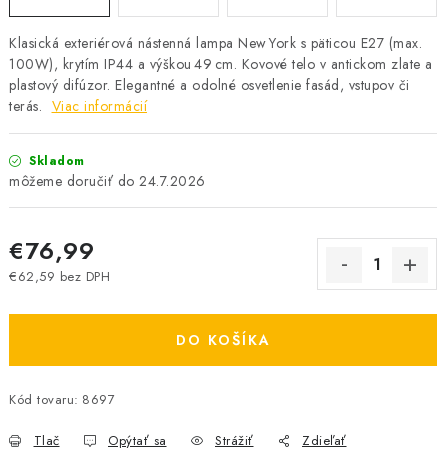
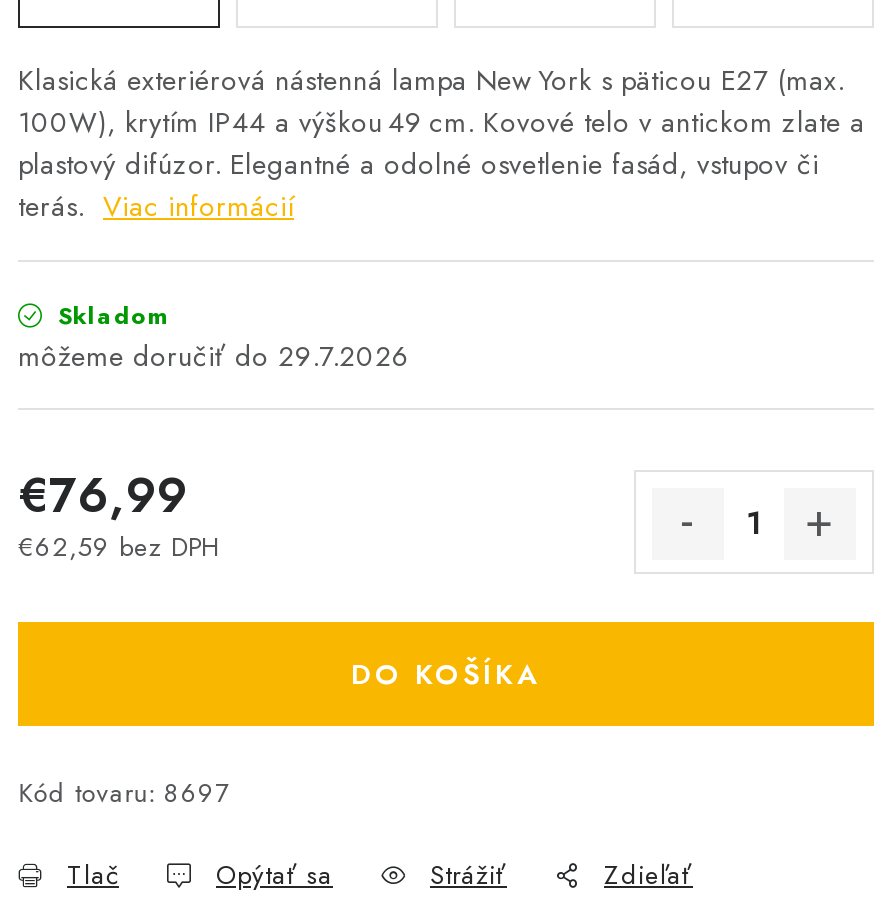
[139,171,205,191] 24.7.2026 -> [278,336,411,376] 29.7.2026

